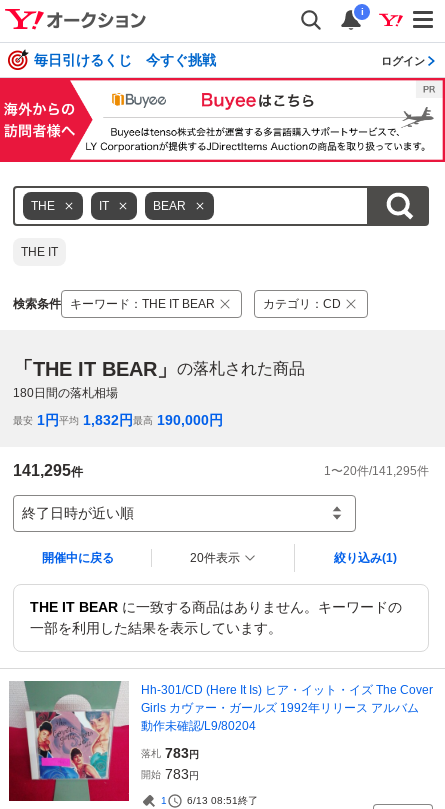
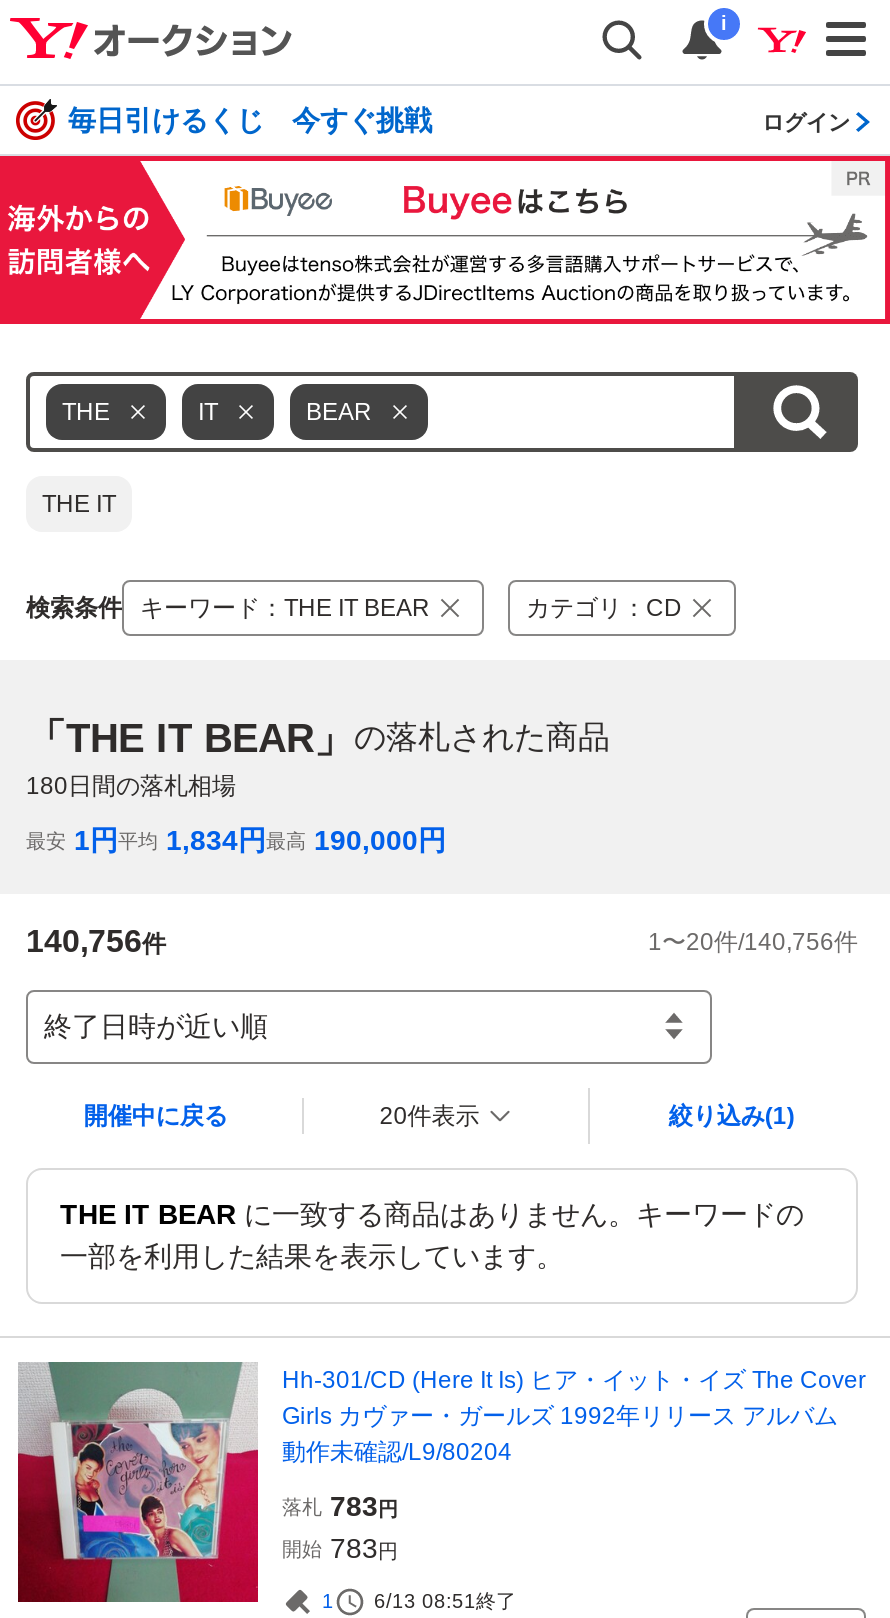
[13,412,223,428] 最安 1円平均 1,832円最高 190,000円 -> [26,823,446,855] 最安 1円平均 1,834円最高 190,000円
[13,462,83,479] 141,295件 -> [26,923,166,957] 140,756件
[324,464,429,478] 1〜20件/141,295件 -> [648,927,858,955] 1〜20件/140,756件

